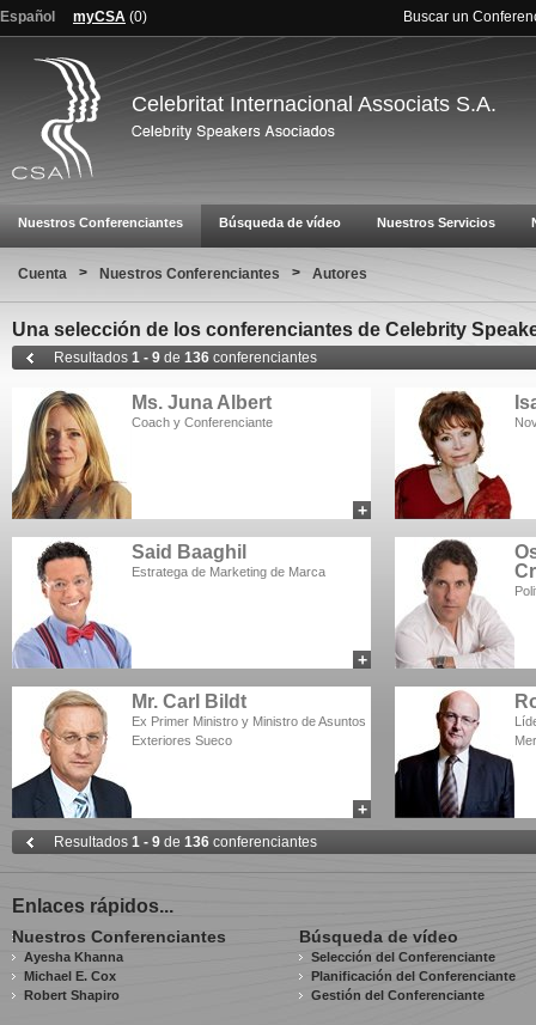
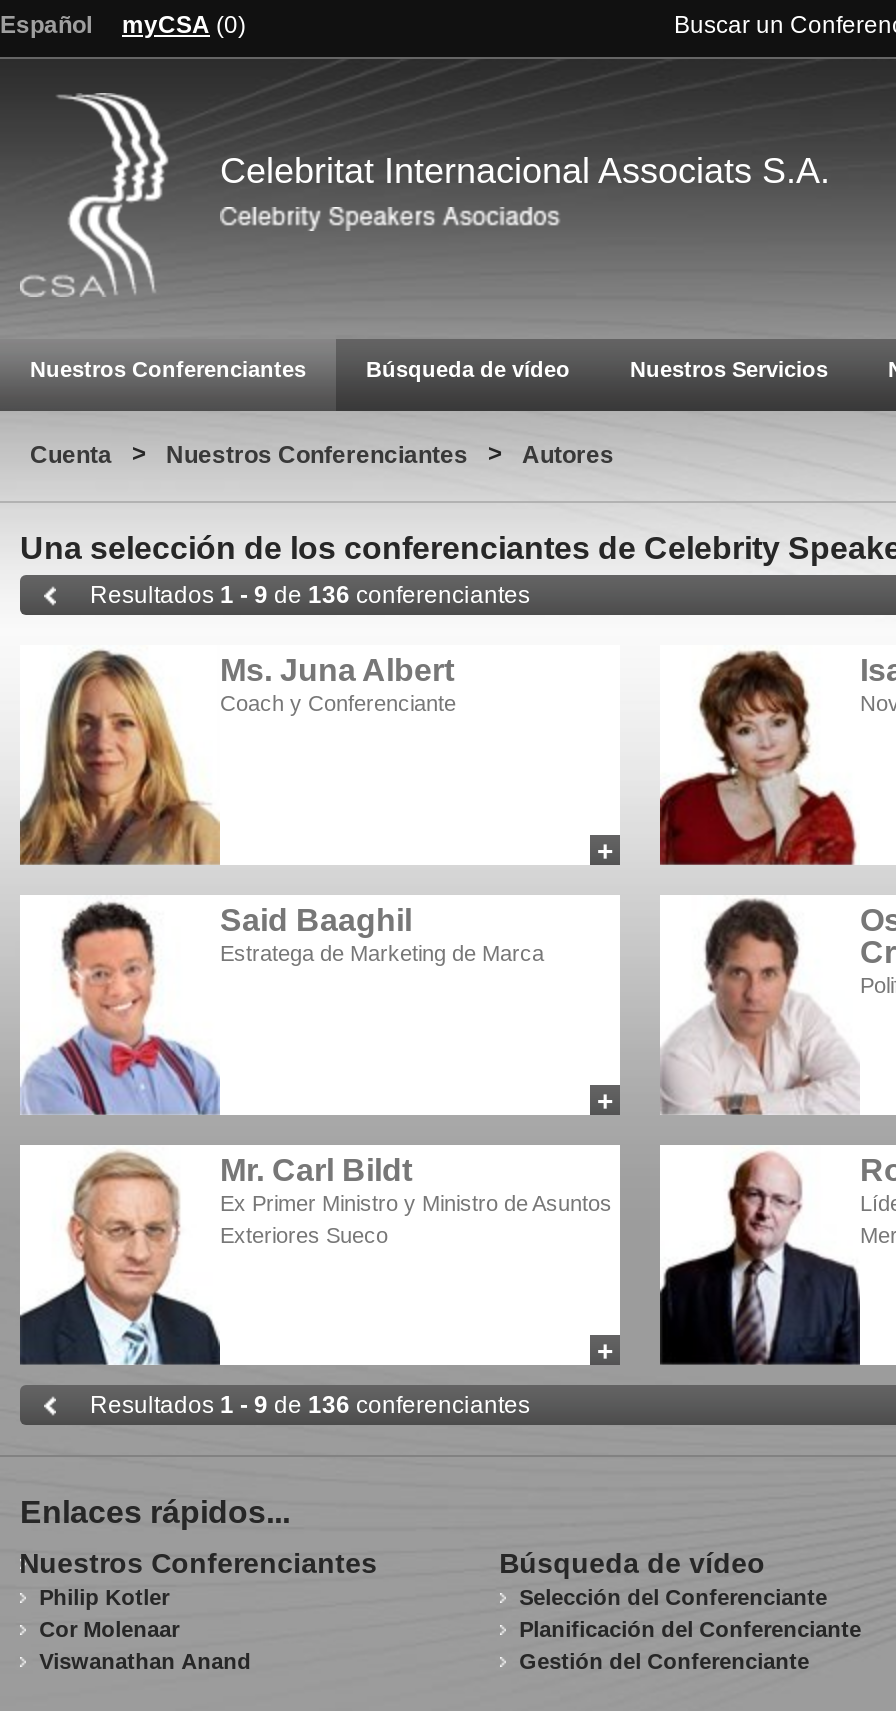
[23,950,123,1002] Ayesha Khanna | Michael E. Cox | Robert Shapiro -> [39,1585,251,1673] Philip Kotler | Cor Molenaar | Viswanathan Anand

